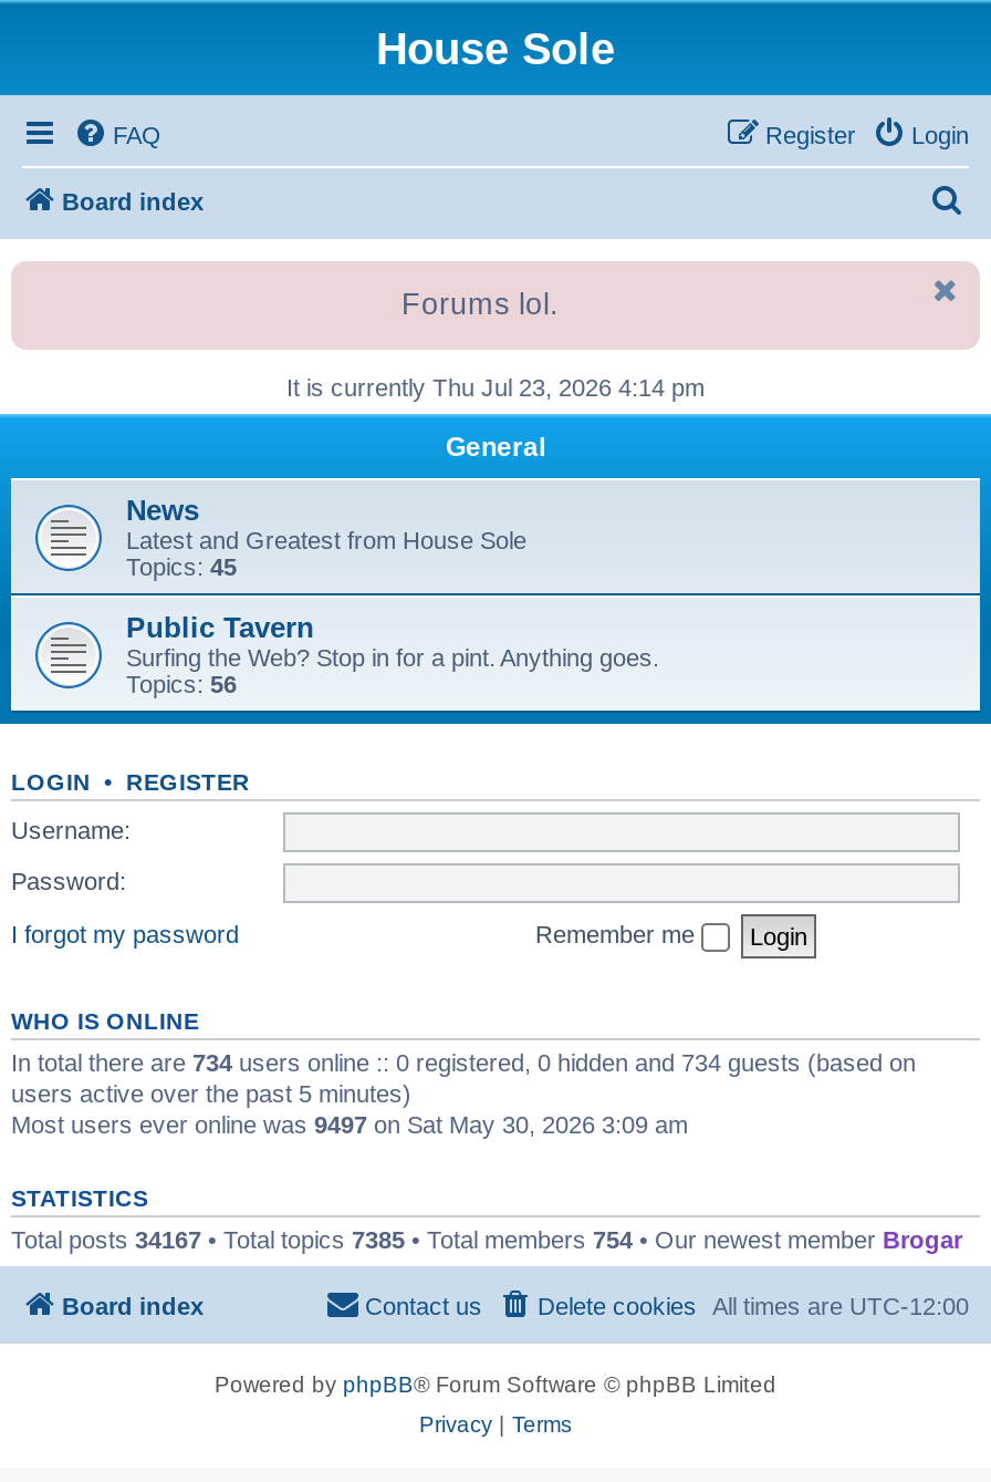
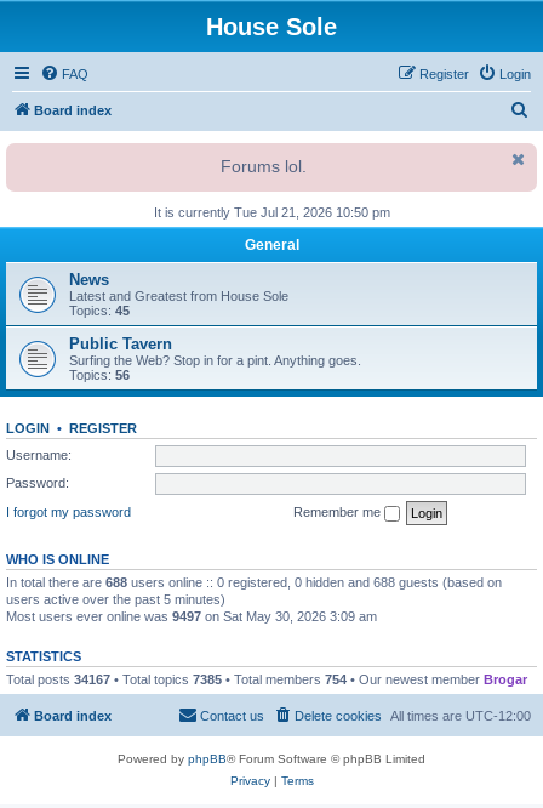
[286,374,705,401] It is currently Thu Jul 23, 2026 4:14 pm -> [153,205,390,220] It is currently Tue Jul 21, 2026 10:50 pm
[11,1048,916,1075] In total there are 734 users online :: 0 registered, 0 hidden and 734 guests (based on -> [6,574,502,589] In total there are 688 users online :: 0 registered, 0 hidden and 688 guests (based on

